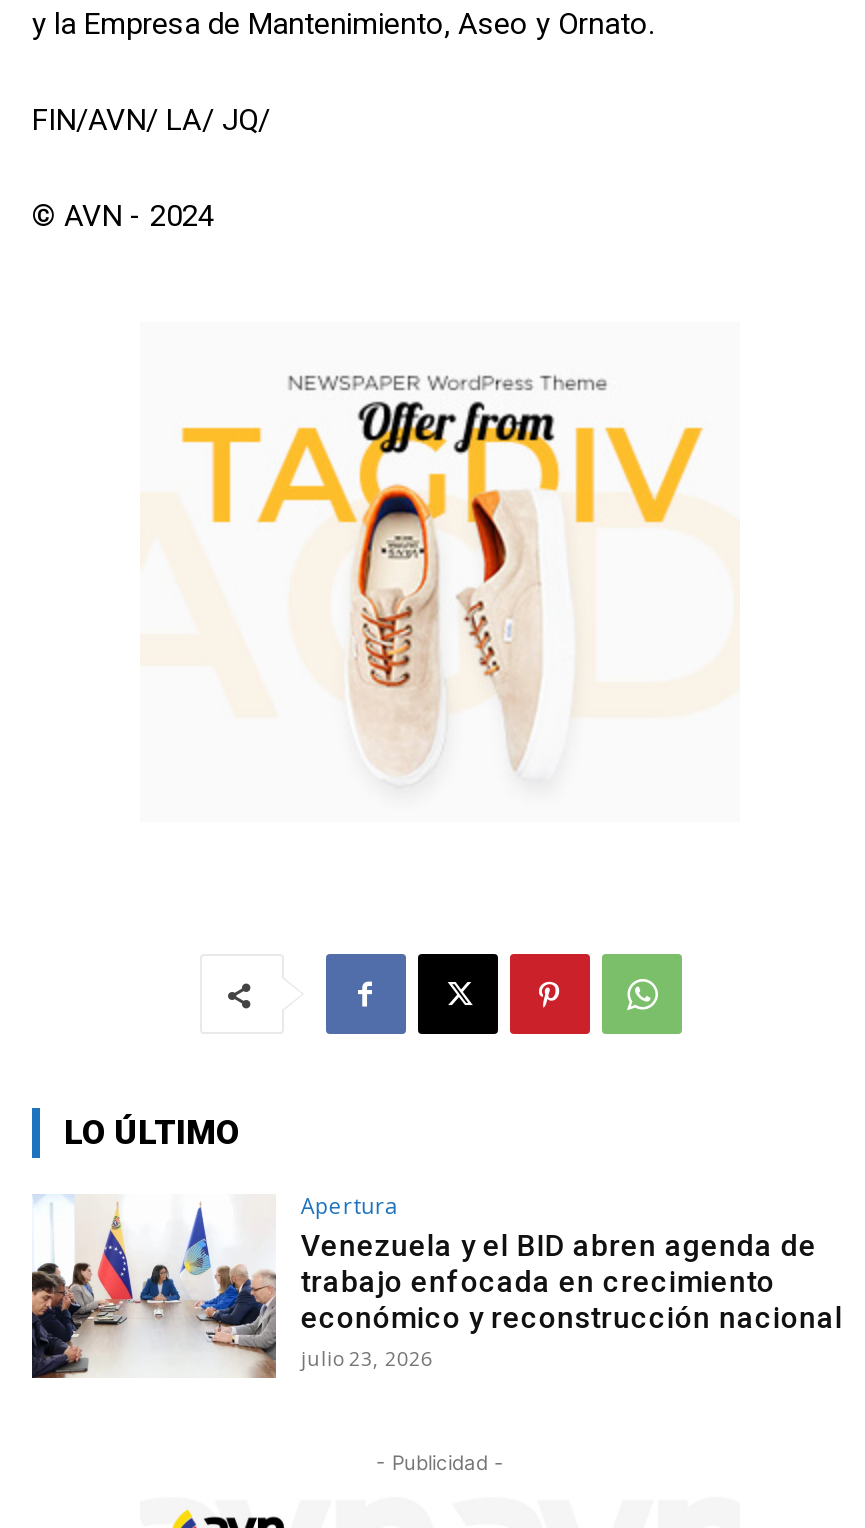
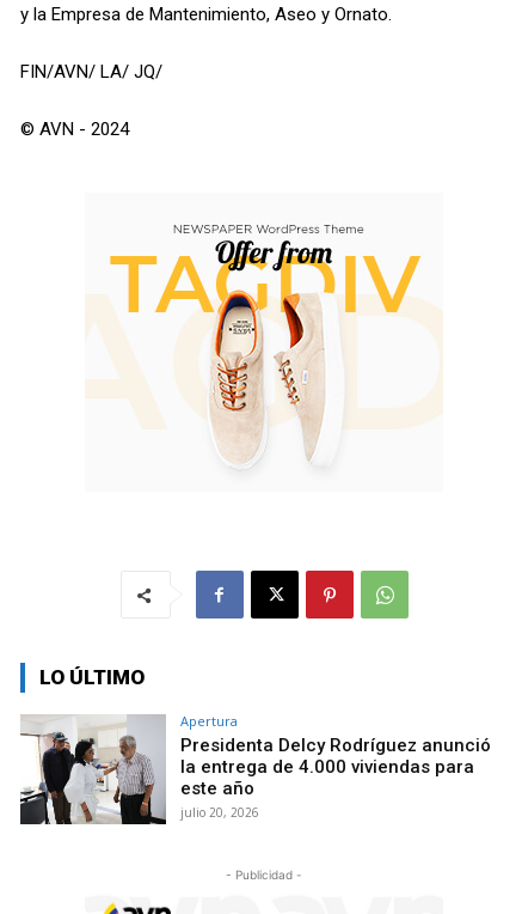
[30,1196,843,1380] [image] | Venezuela y el BID abren agenda de | trabajo enfocada en crecimiento | económico y reconstrucción nacional | julio 23, 2026 -> [20,714,491,825] [image] | Presidenta Delcy Rodríguez anunció | la entrega de 4.000 viviendas para | este año | julio 20, 2026

